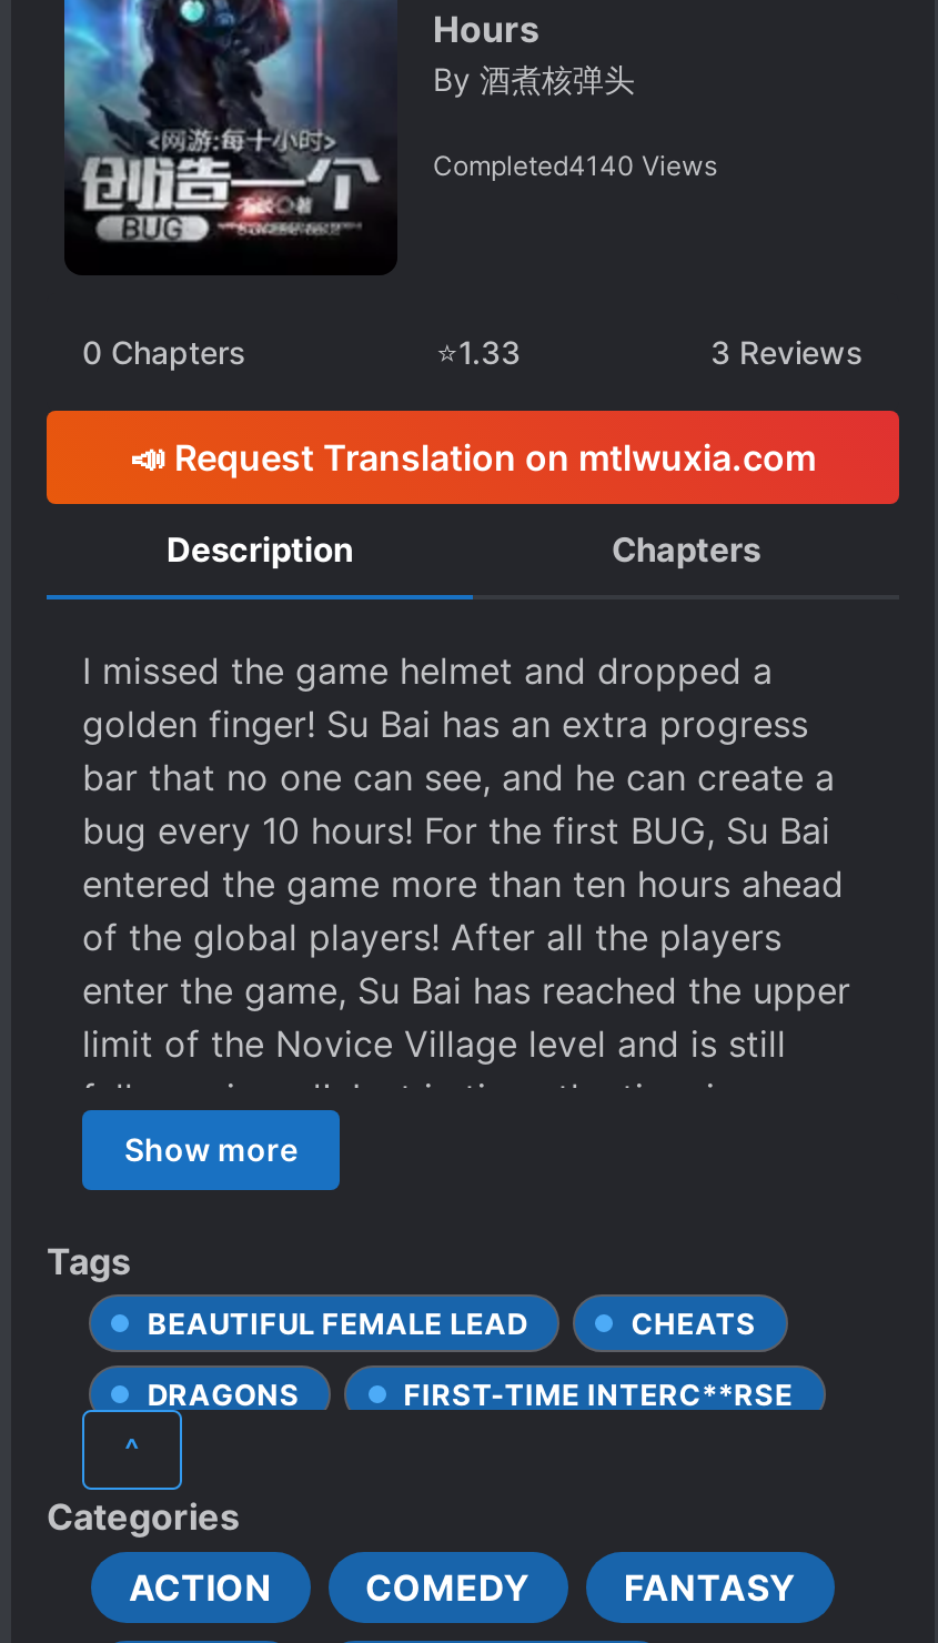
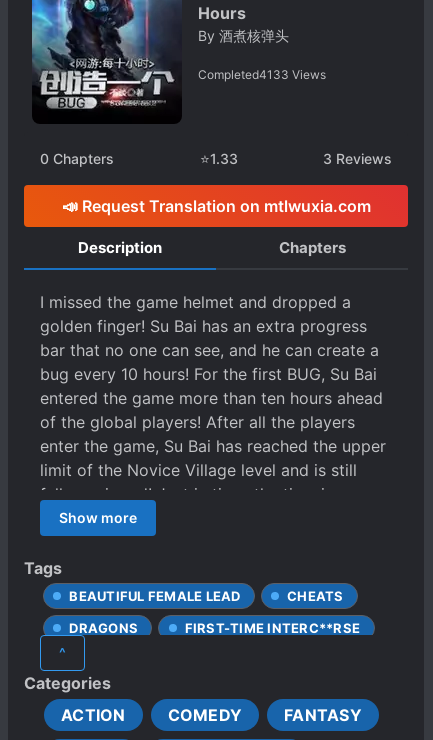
[433,148,717,181] Completed4140 Views -> [198,66,326,81] Completed4133 Views

